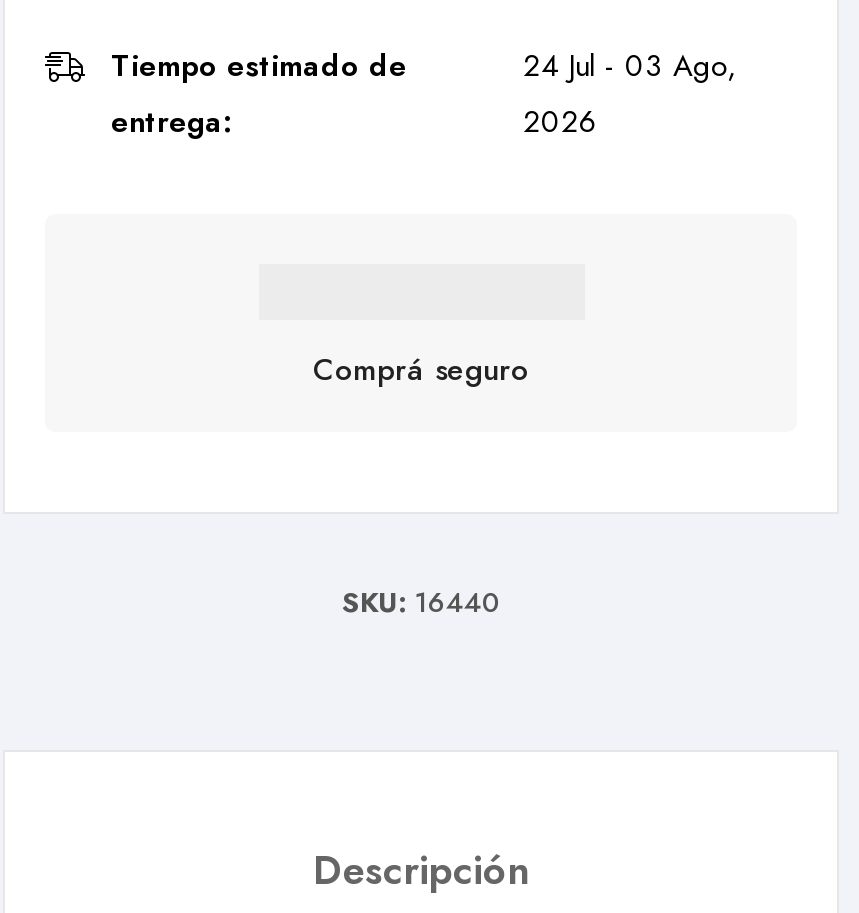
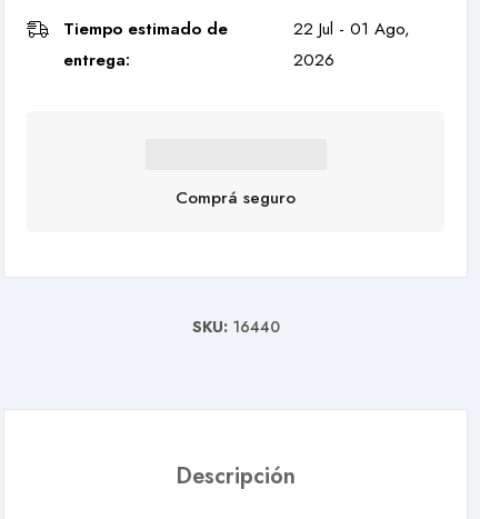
[523,44,737,88] 24 Jul - 03 Ago, -> [293,17,410,41] 22 Jul - 01 Ago,

